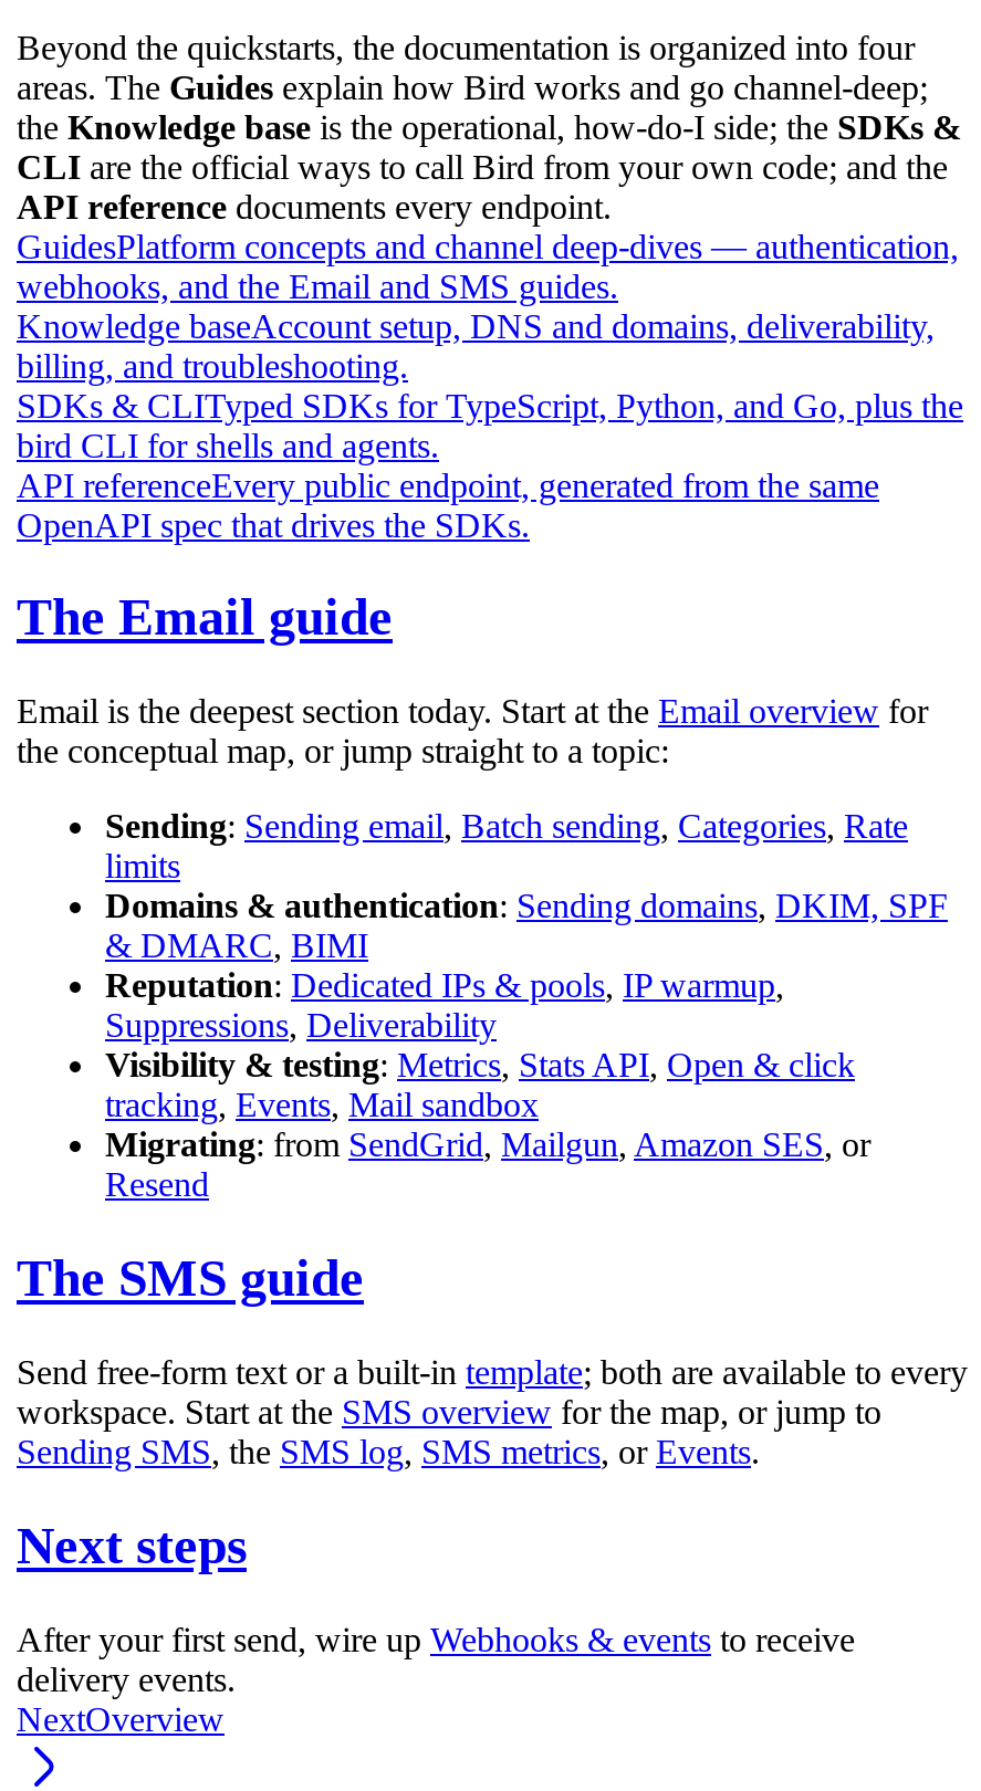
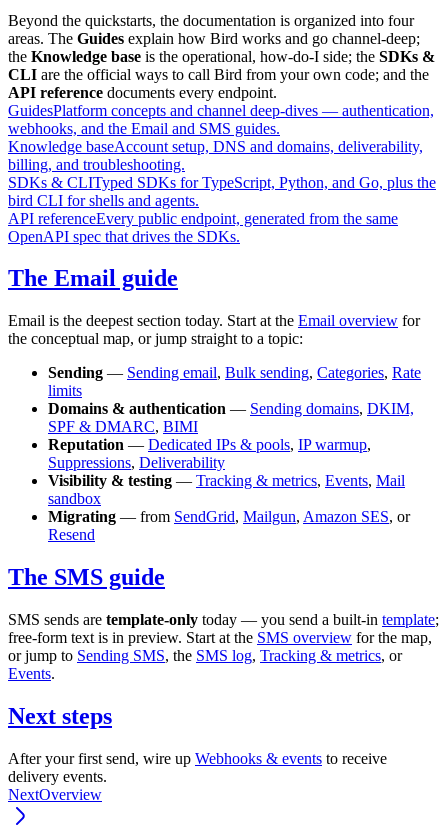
[105,808,908,845] Sending: Sending email, Batch sending, Categories, Rate -> [48,364,421,381] Sending — Sending email, Bulk sending, Categories, Rate
[105,887,948,1005] Domains & authentication: Sending domains, DKIM, SPF | & DMARC, BIMI | Reputation: Dedicated IPs & pools, IP warmup, -> [48,400,414,453] Domains & authentication — Sending domains, DKIM, | SPF & DMARC, BIMI | Reputation — Dedicated IPs & pools, IP warmup,
[105,1047,870,1164] Visibility & testing: Metrics, Stats API, Open & click | tracking, Events, Mail sandbox | Migrating: from SendGrid, Mailgun, Amazon SES, or -> [48,472,410,525] Visibility & testing — Tracking & metrics, Events, Mail | sandbox | Migrating — from SendGrid, Mailgun, Amazon SES, or
[17,1353,968,1471] Send free-form text or a built-in template; both are available to every | workspace. Start at the SMS overview for the map, or jump to | Sending SMS, the SMS log, SMS metrics, or Events. -> [8,611,439,682] SMS sends are template-only today — you send a built-in template; | free-form text is in preview. Start at the SMS overview for the map, | or jump to Sending SMS, the SMS log, Tracking & metrics, or | Events.

